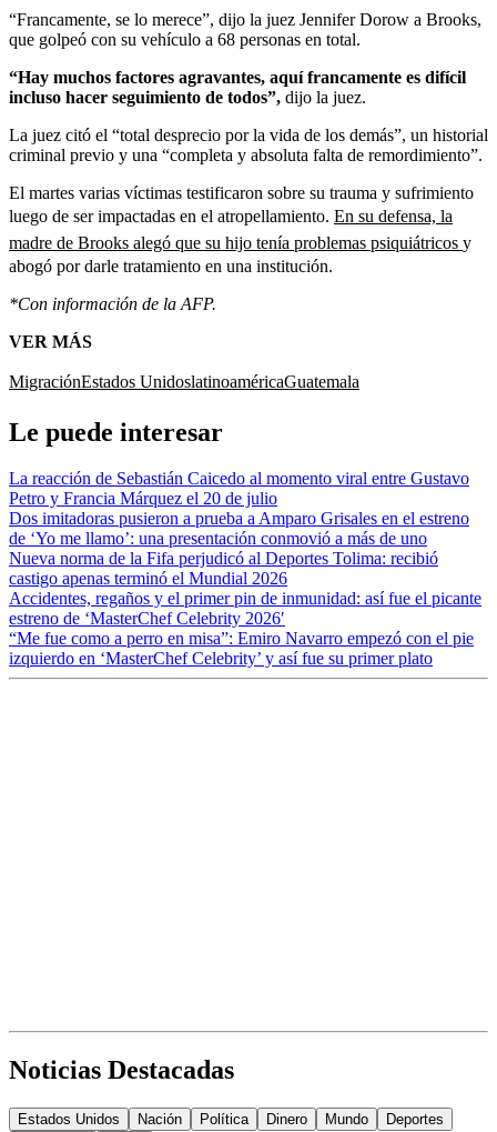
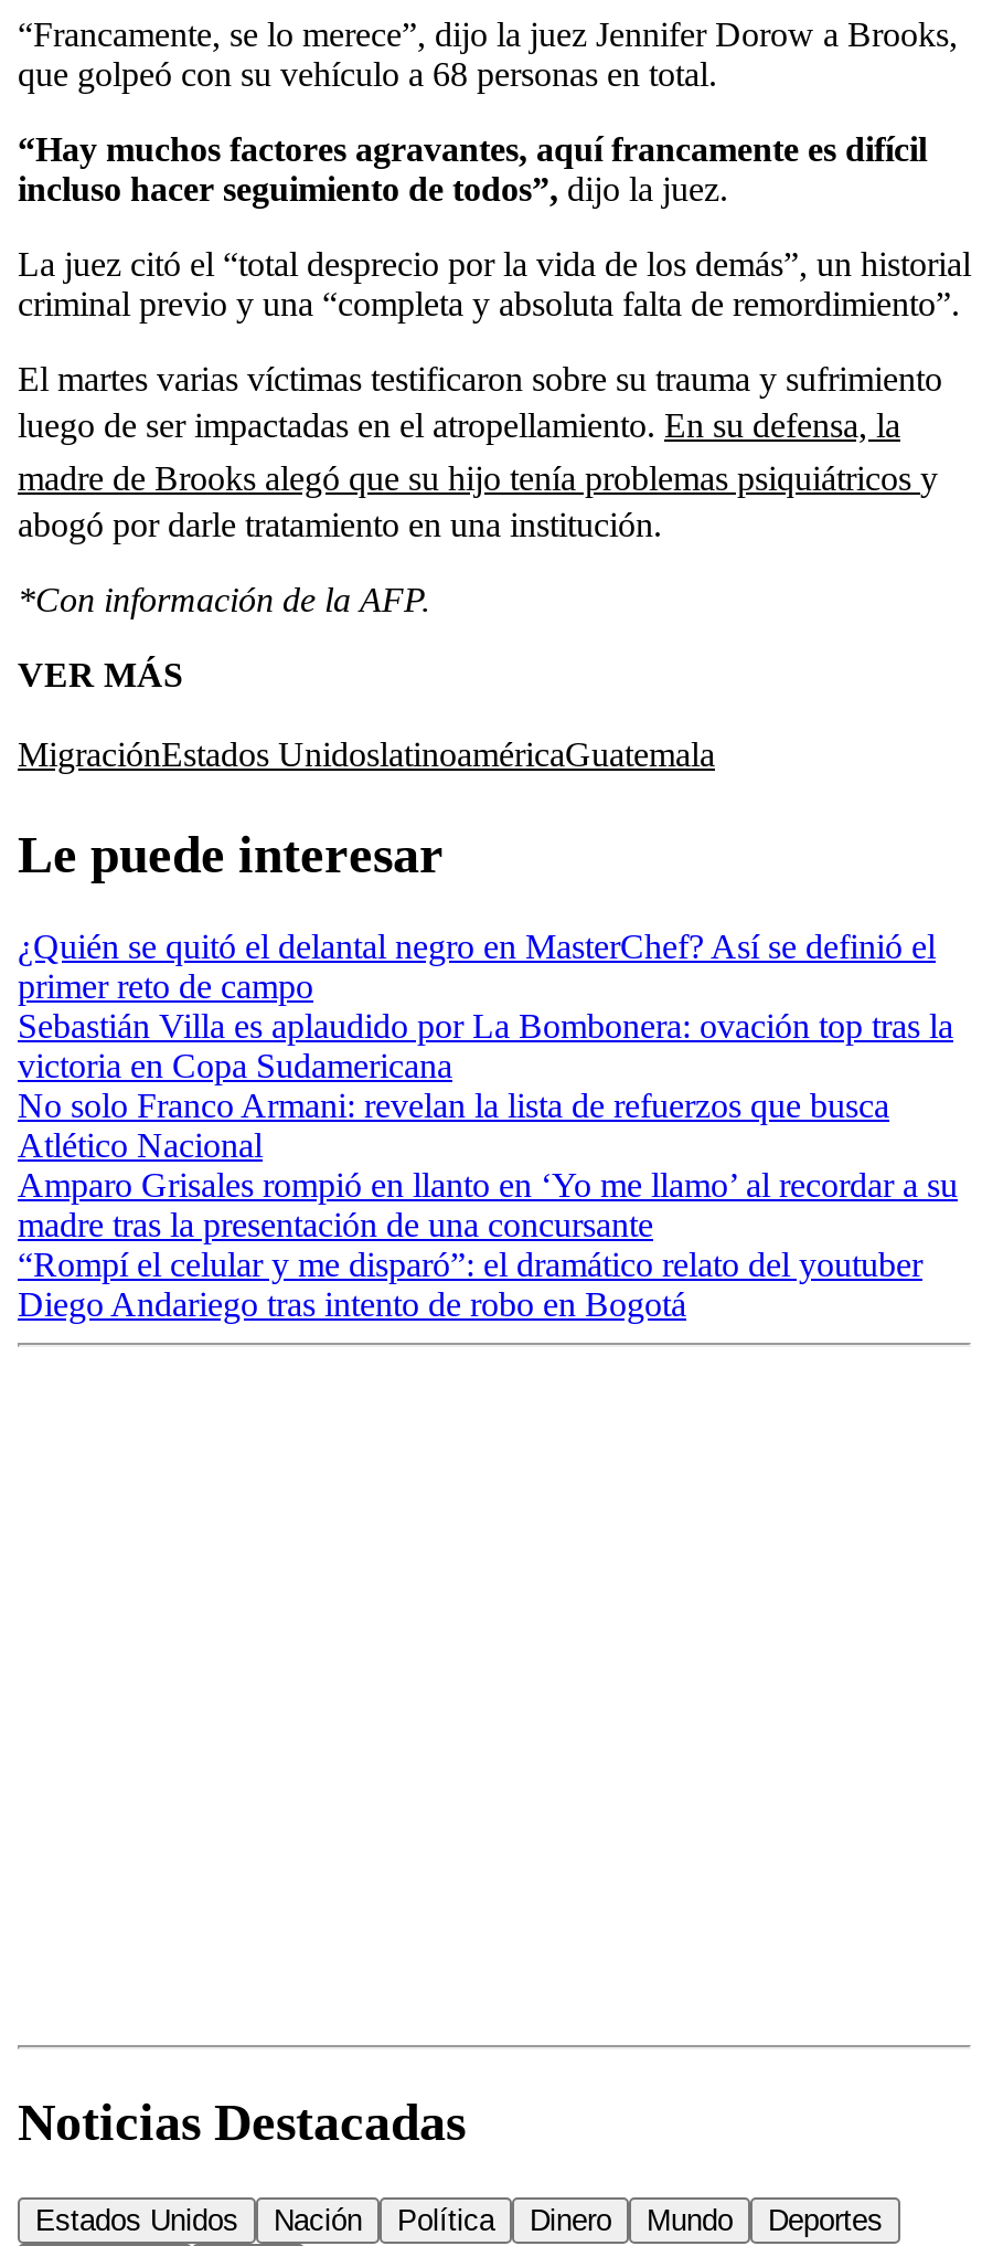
[9,469,481,668] La reacción de Sebastián Caicedo al momento viral entre Gustavo | Petro y Francia Márquez el 20 de julio | Dos imitadoras pusieron a prueba a Amparo Grisales en el estreno | de ‘Yo me llamo’: una presentación conmovió a más de uno | Nueva norma de la Fifa perjudicó al Deportes Tolima: recibió | castigo apenas terminó el Mundial 2026 | Accidentes, regaños y el primer pin de inmunidad: así fue el picante | estreno de ‘MasterChef Celebrity 2026′ | “Me fue como a perro en misa”: Emiro Navarro empezó con el pie | izquierdo en ‘MasterChef Celebrity’ y así fue su primer plato -> [18,928,958,1324] ¿Quién se quitó el delantal negro en MasterChef? Así se definió el | primer reto de campo | Sebastián Villa es aplaudido por La Bombonera: ovación top tras la | victoria en Copa Sudamericana | No solo Franco Armani: revelan la lista de refuerzos que busca | Atlético Nacional | Amparo Grisales rompió en llanto en ‘Yo me llamo’ al recordar a su | madre tras la presentación de una concursante | “Rompí el celular y me disparó”: el dramático relato del youtuber | Diego Andariego tras intento de robo en Bogotá

